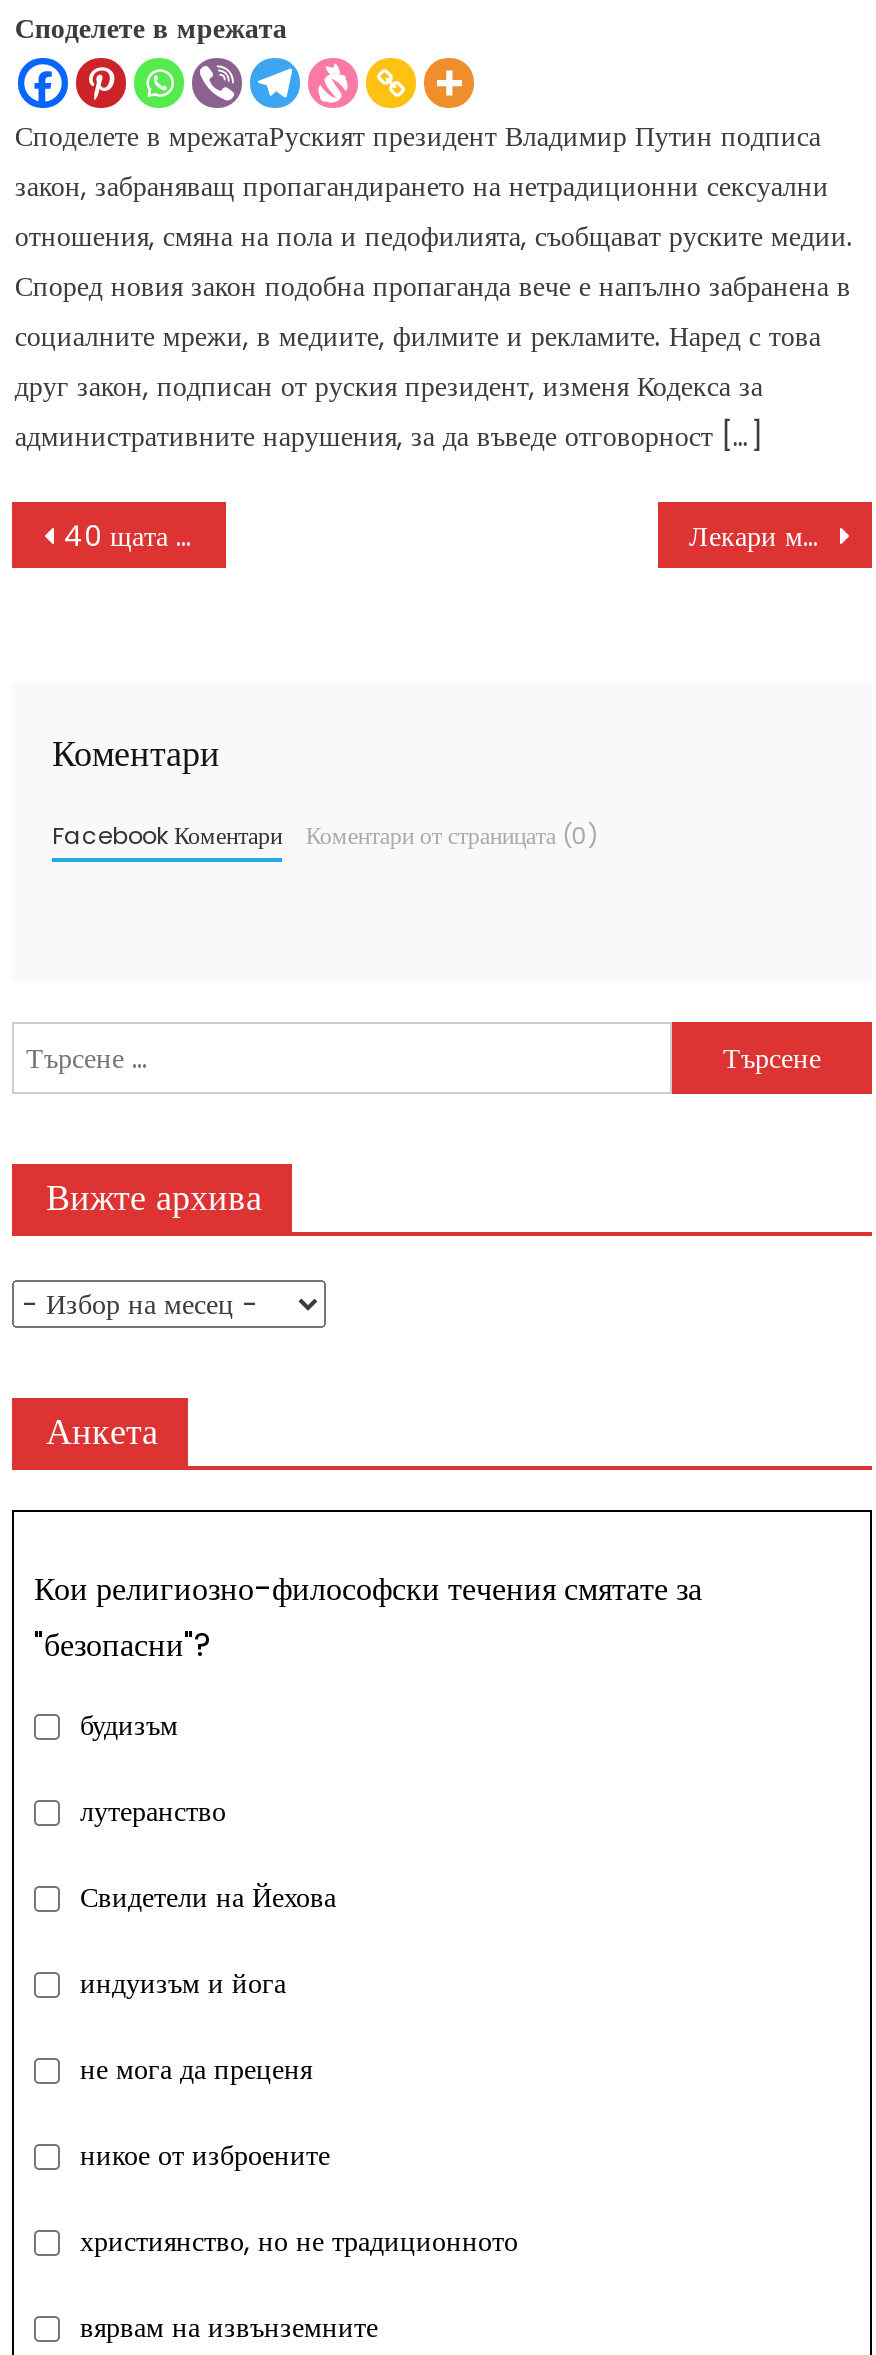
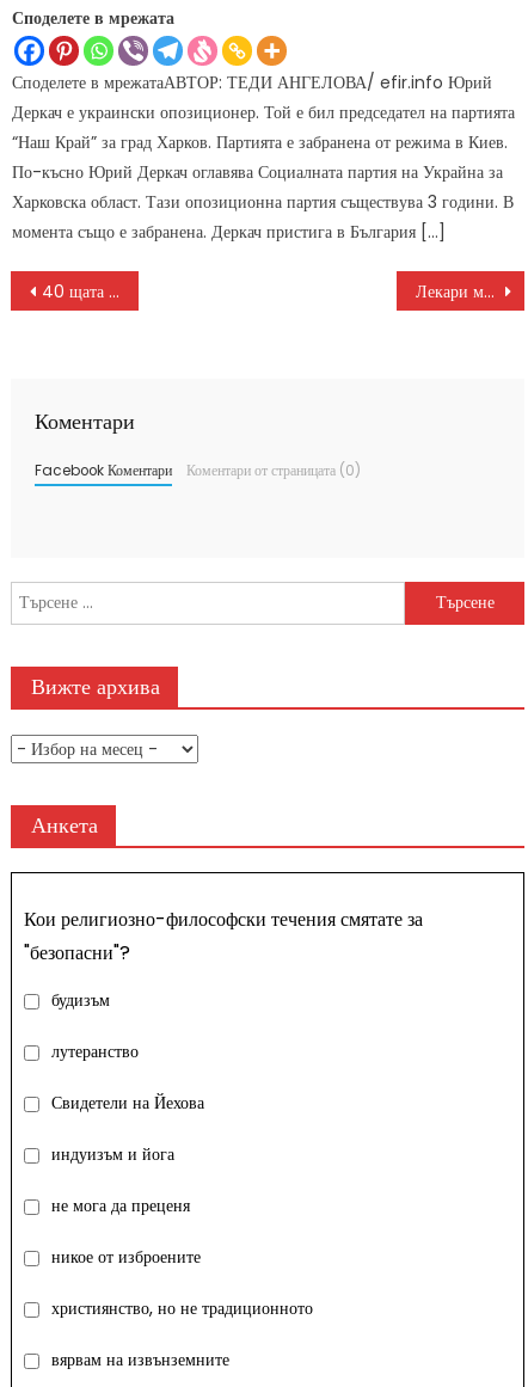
[15,117,853,457] Споделете в мрежатаРуският президент Владимир Путин подписа | закон, забраняващ пропагандирането на нетрадиционни сексуални | отношения, смяна на пола и педофилията, съобщават руските медии. | Според новия закон подобна пропаганда вече е напълно забранена в | социалните мрежи, в медиите, филмите и рекламите. Наред с това | друг закон, подписан от руския президент, изменя Кодекса за | административните нарушения, за да въведе отговорност […] -> [12,70,515,243] Споделете в мрежатаАВТОР: ТЕДИ АНГЕЛОВА/ efir.info Юрий | Деркач е украински опозиционер. Той е бил председател на партията | “Наш Край” за град Харков. Партията е забранена от режима в Киев. | По-късно Юрий Деркач оглавява Социалната партия на Украйна за | Харковска област. Тази опозиционна партия съществува 3 години. В | момента също е забранена. Деркач пристига в България […]

